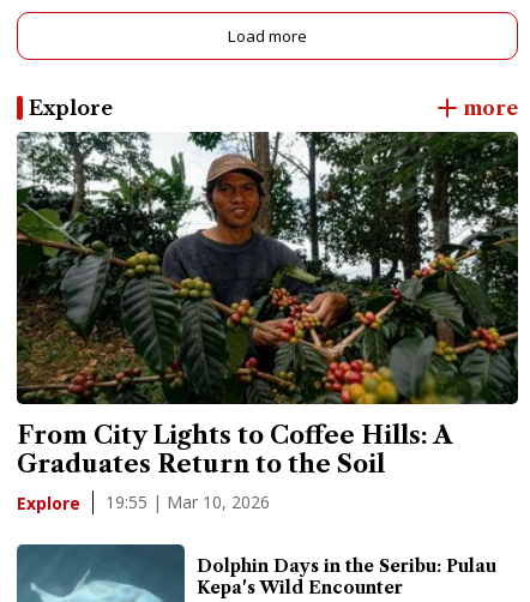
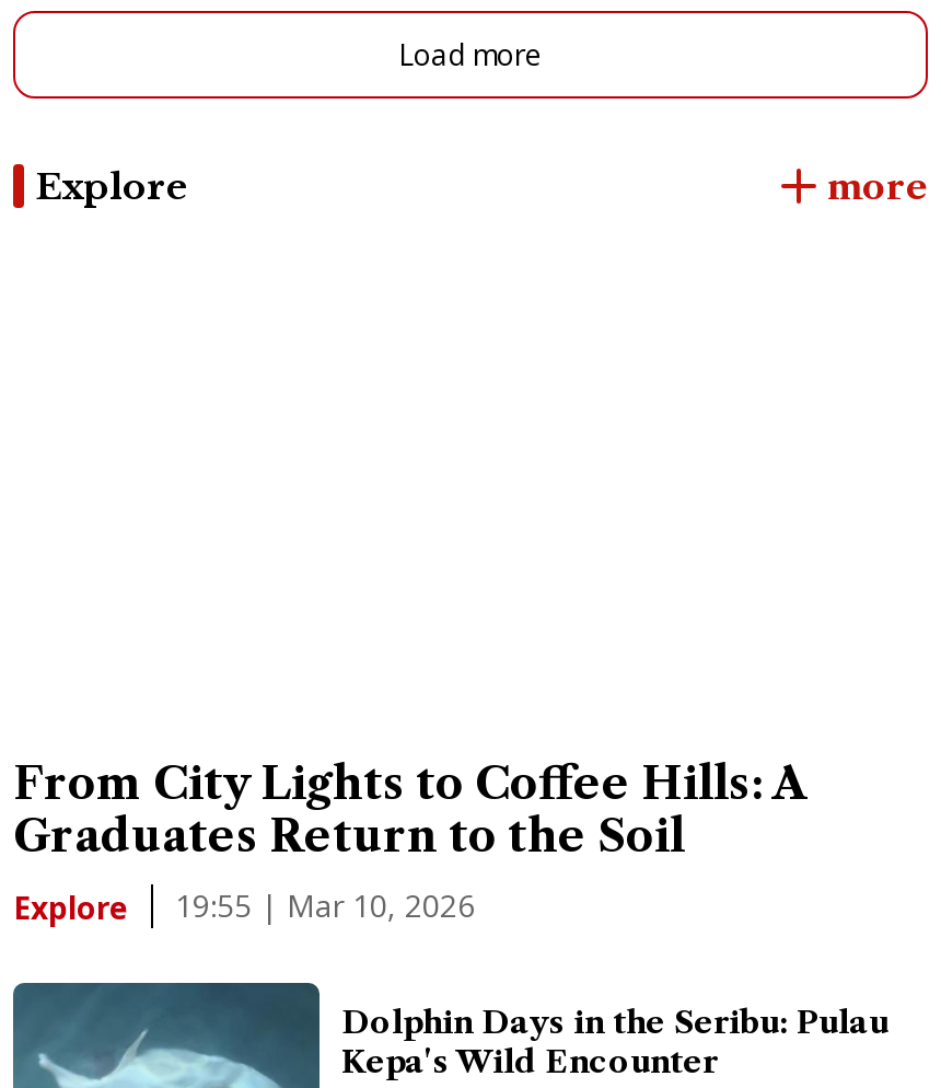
[16,131,519,405] [image] -> none

